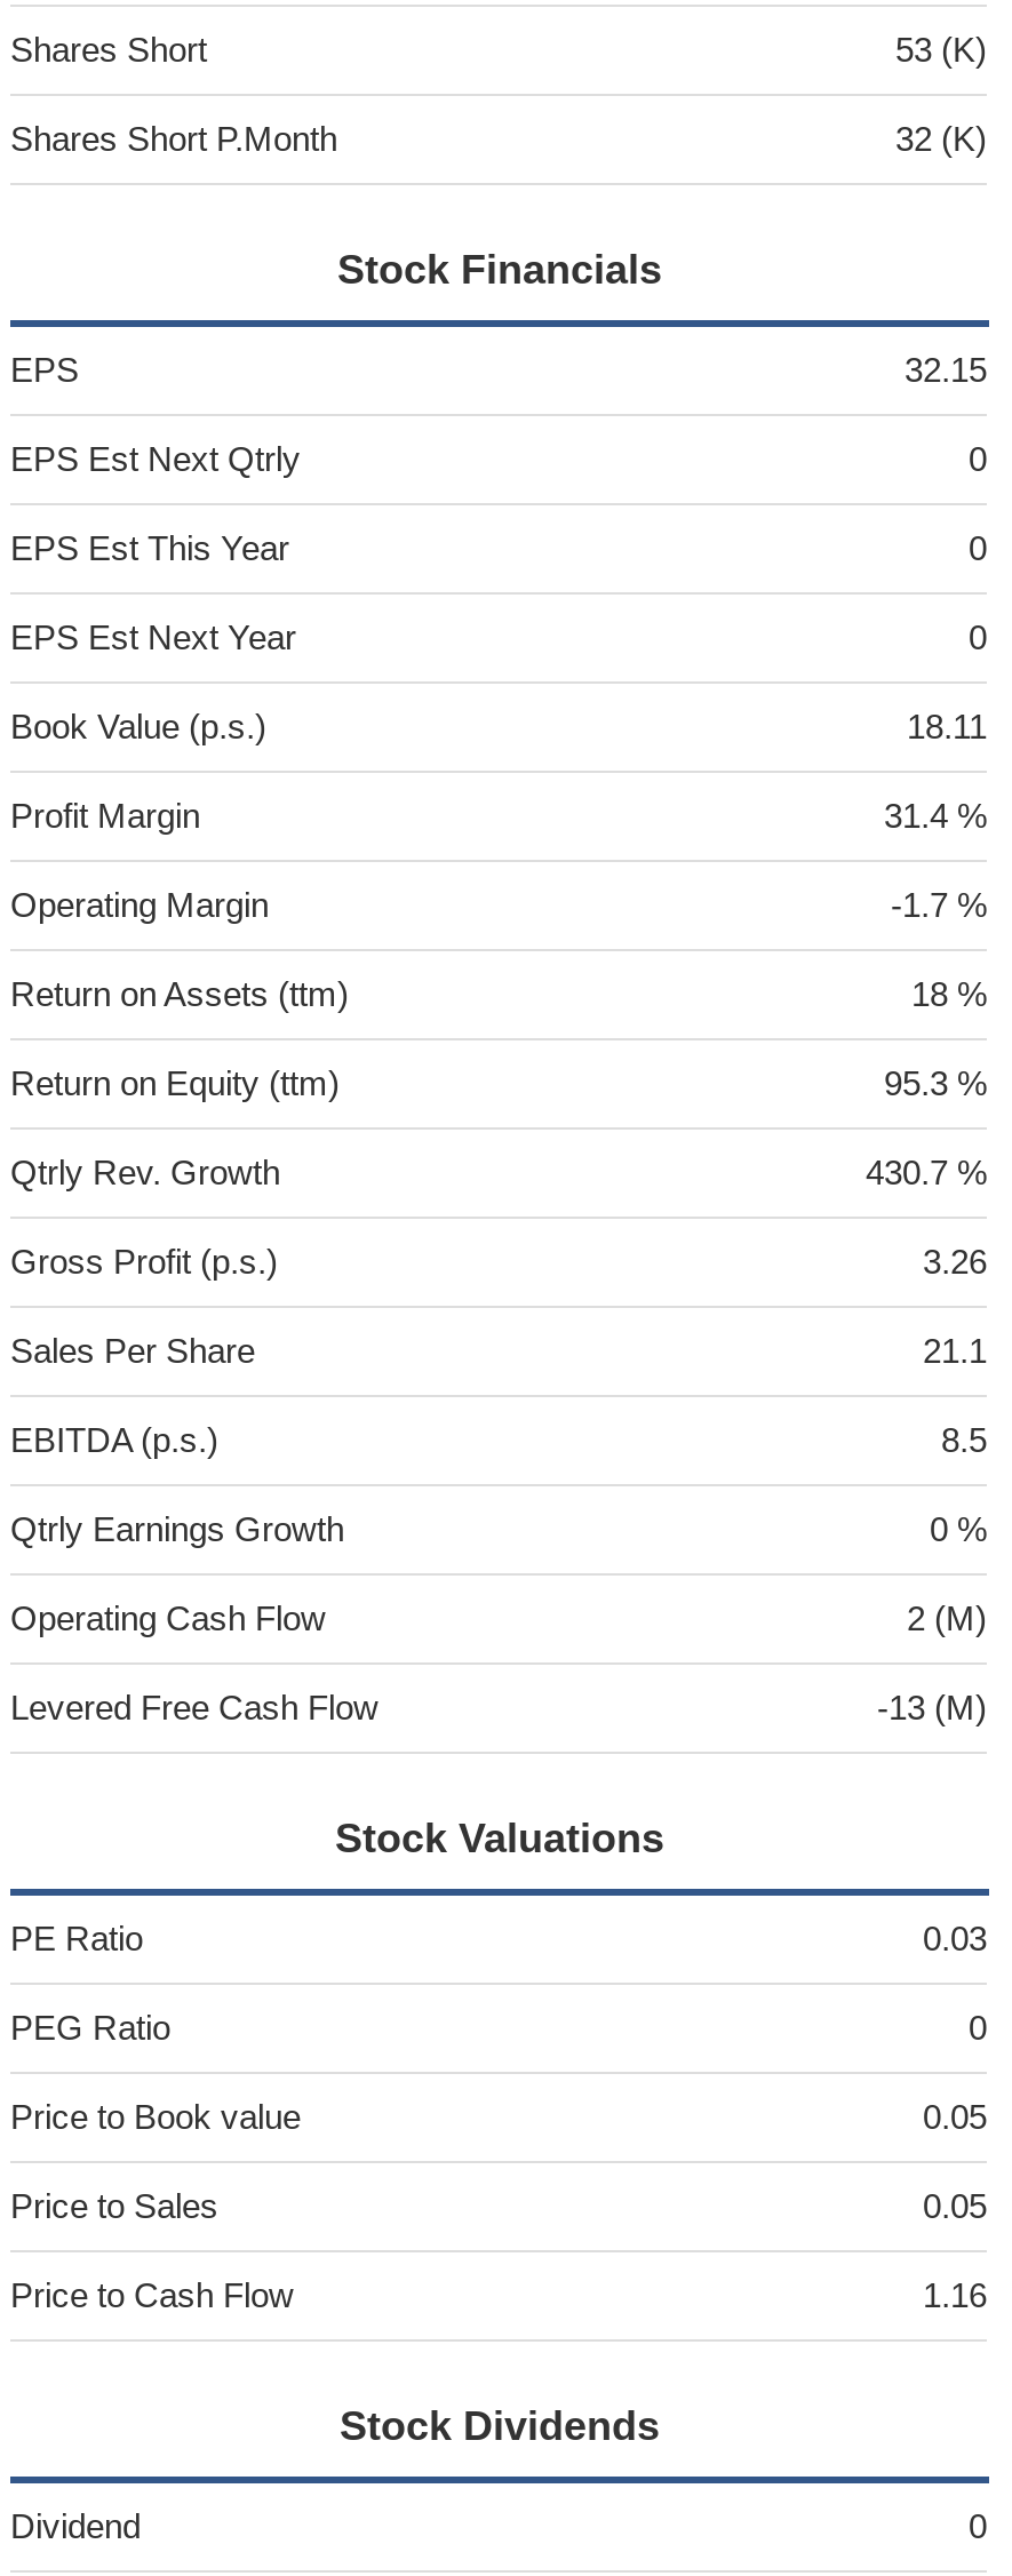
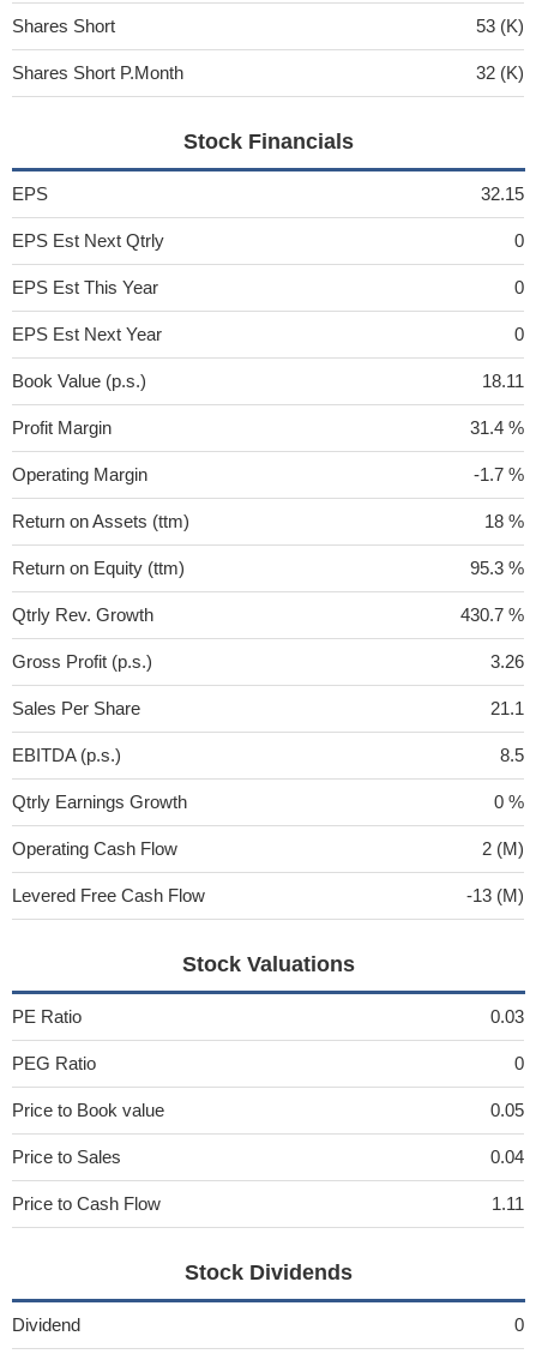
[923,2186,987,2225] 0.05 -> [490,1146,524,1167] 0.04
[923,2275,987,2314] 1.16 -> [492,1193,524,1213] 1.11

